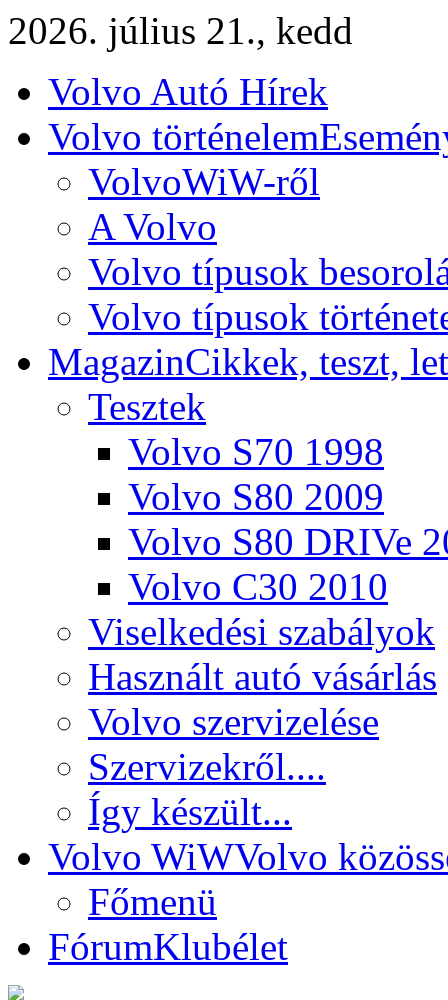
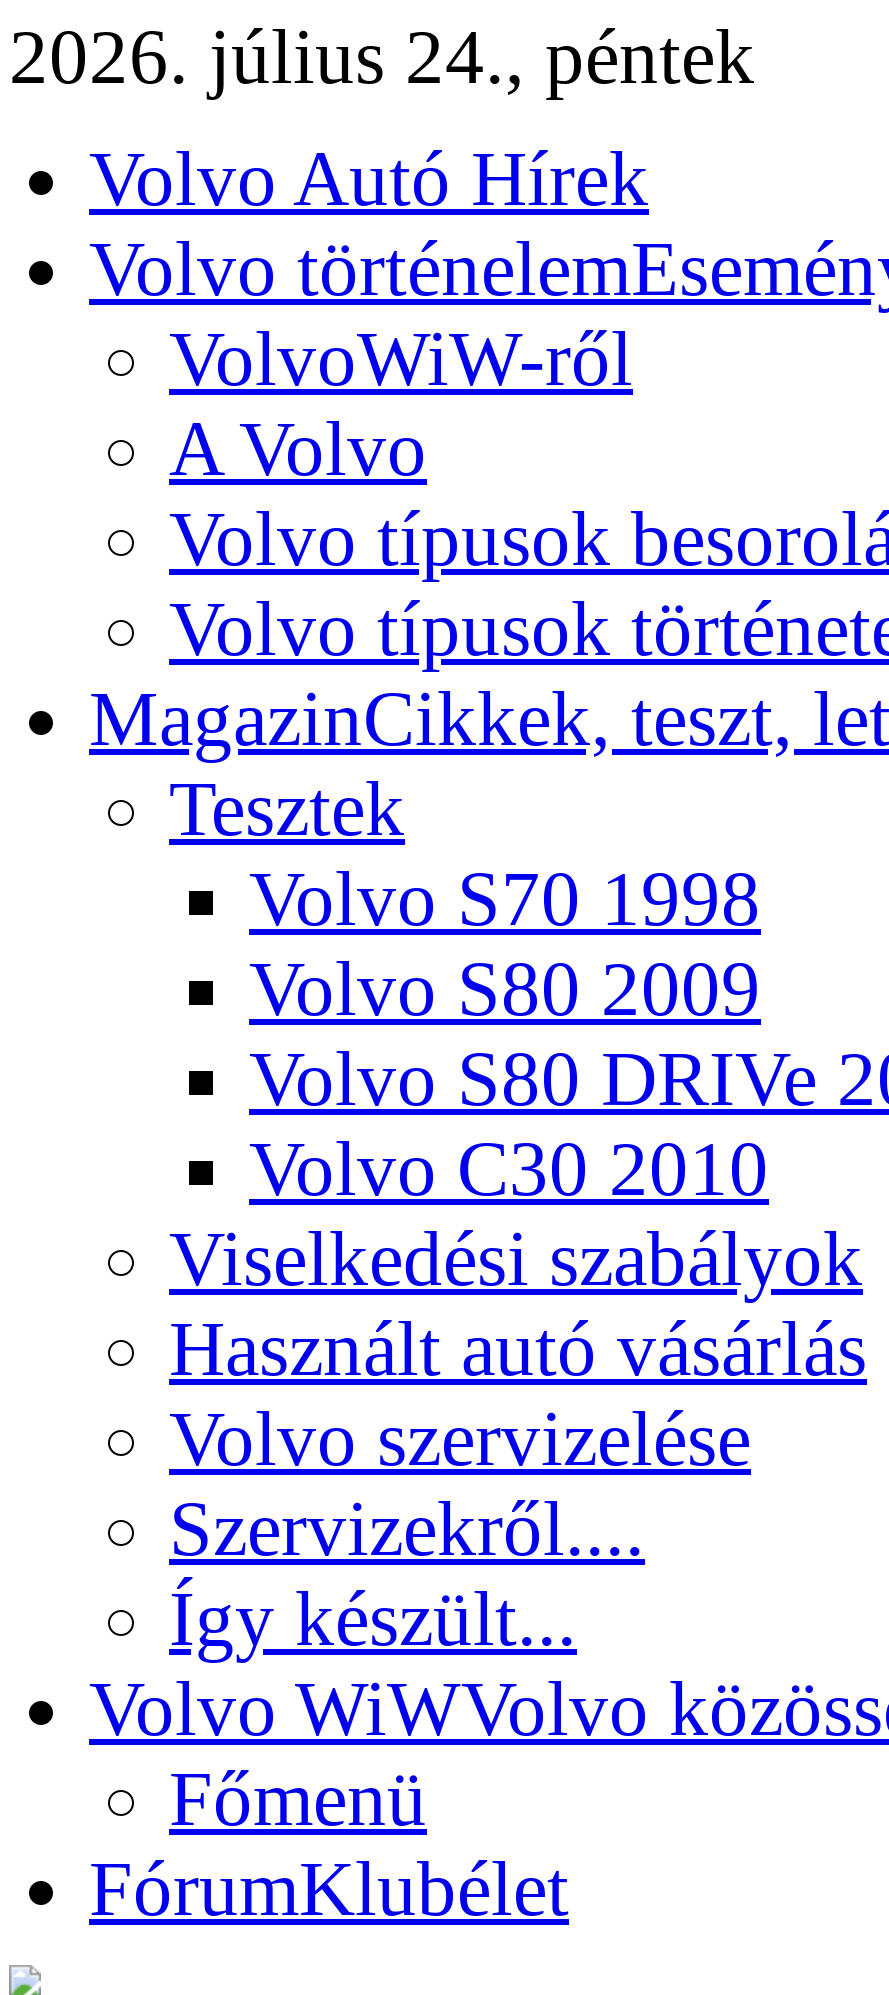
[8,9,353,52] 2026. július 21., kedd -> [9,13,755,99] 2026. július 24., péntek

